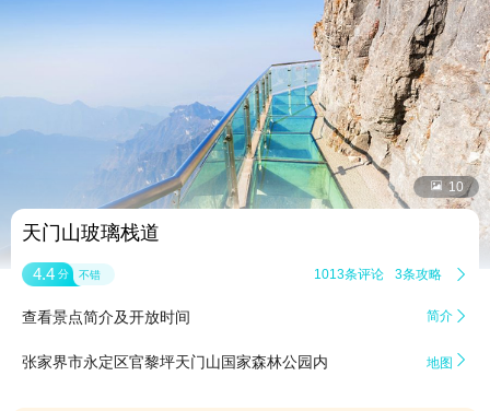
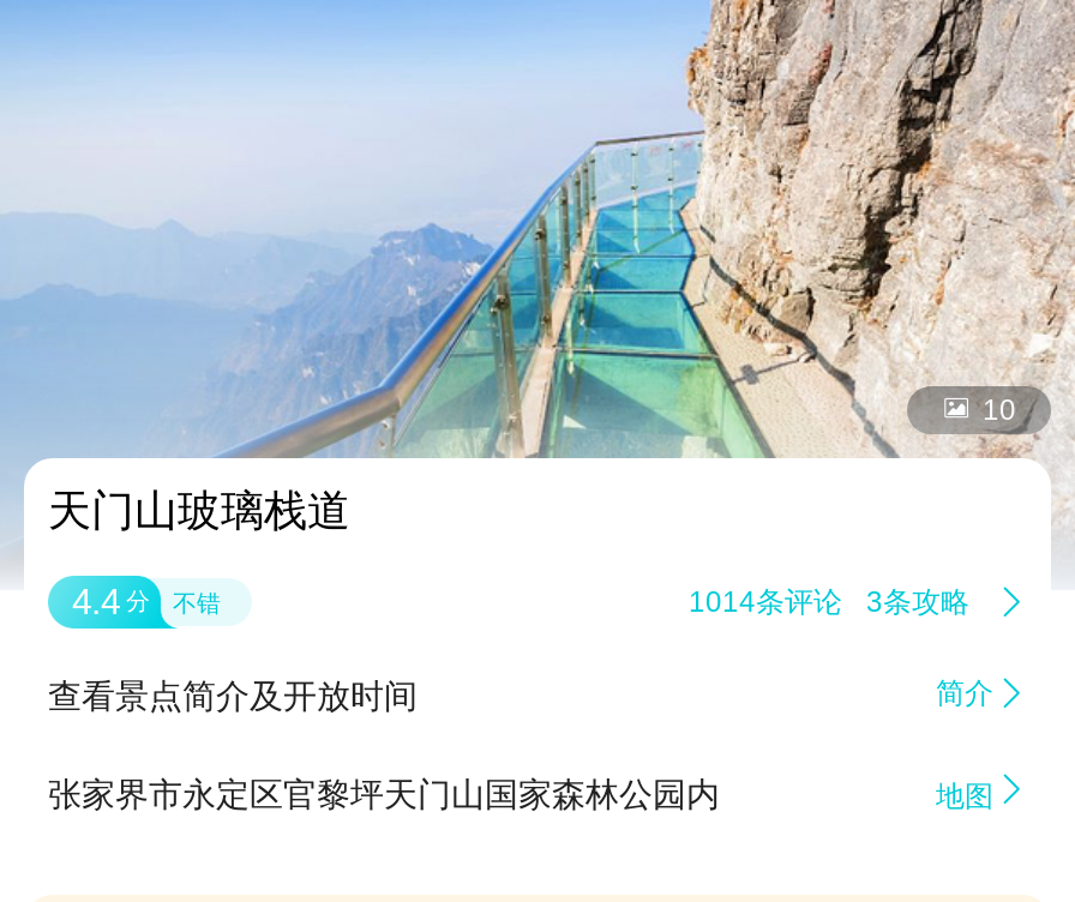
[314,267,384,282] 1013条评论 -> [689,585,842,619] 1014条评论

